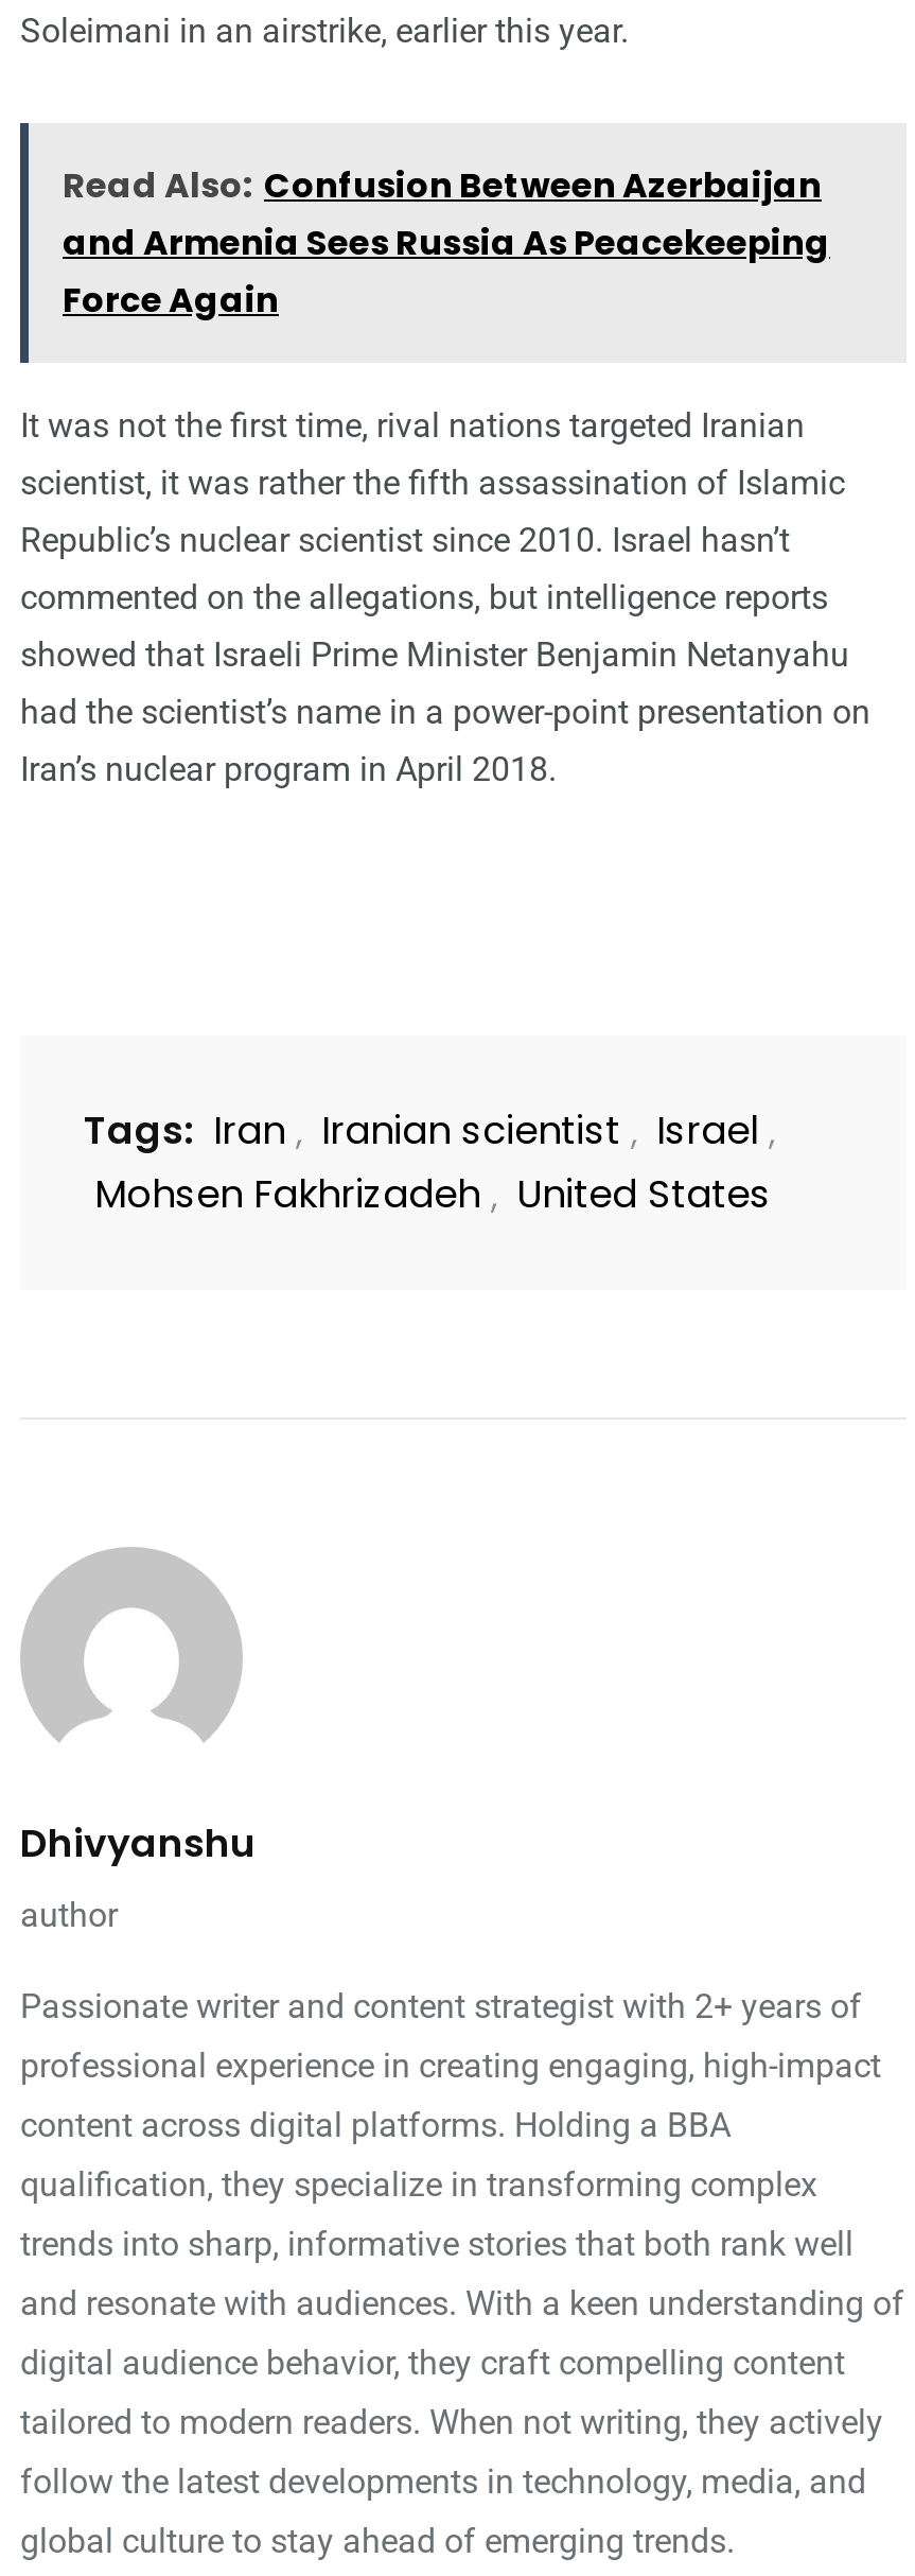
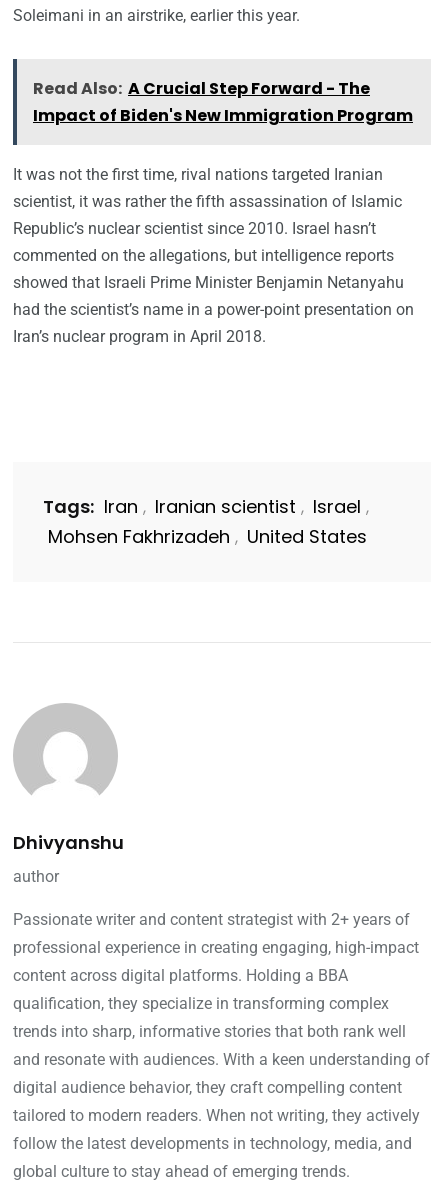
[63,161,830,325] Read Also: Confusion Between Azerbaijan | and Armenia Sees Russia As Peacekeeping | Force Again -> [33,77,413,127] Read Also: A Crucial Step Forward - The | Impact of Biden's New Immigration Program

